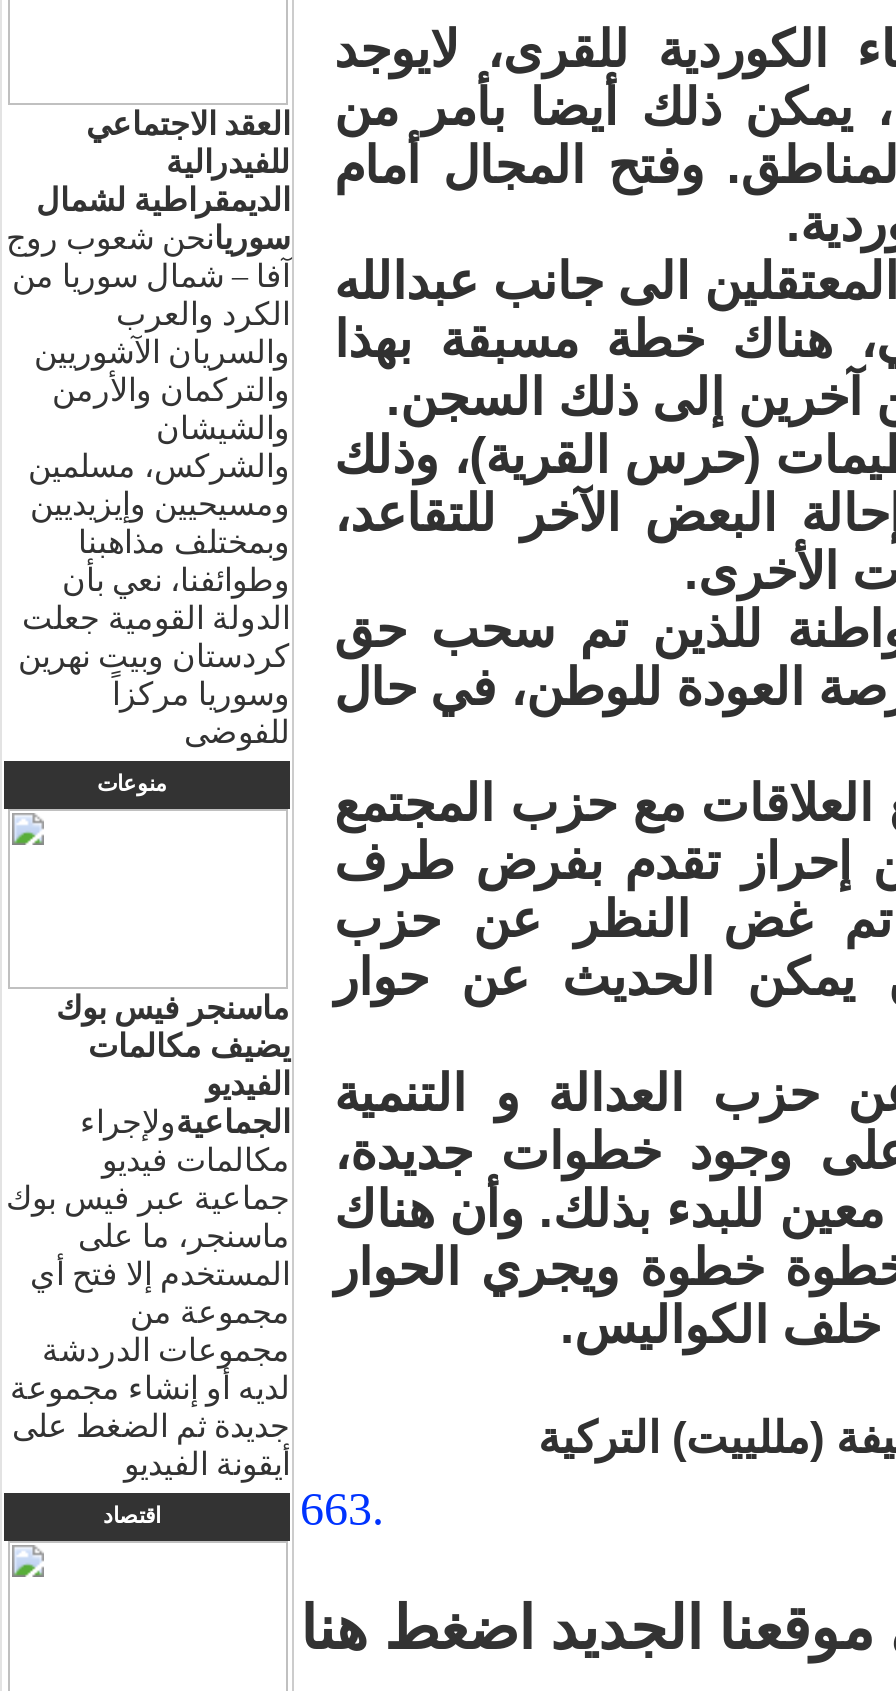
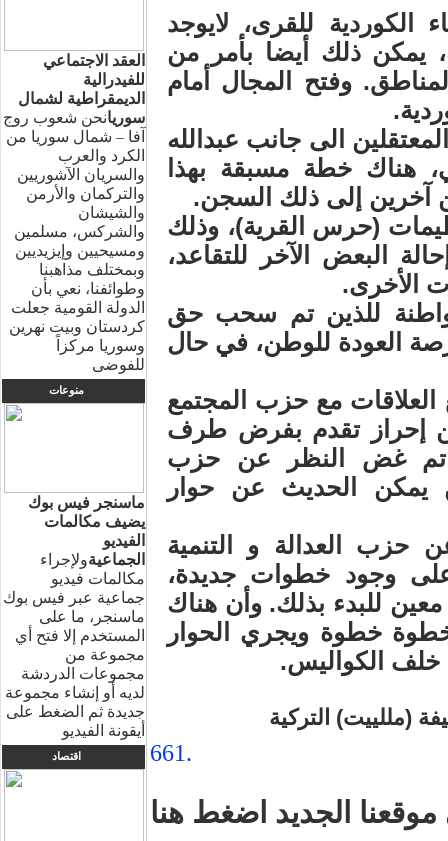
[300,1482,384,1534] 663. -> [150,740,192,766] 661.

